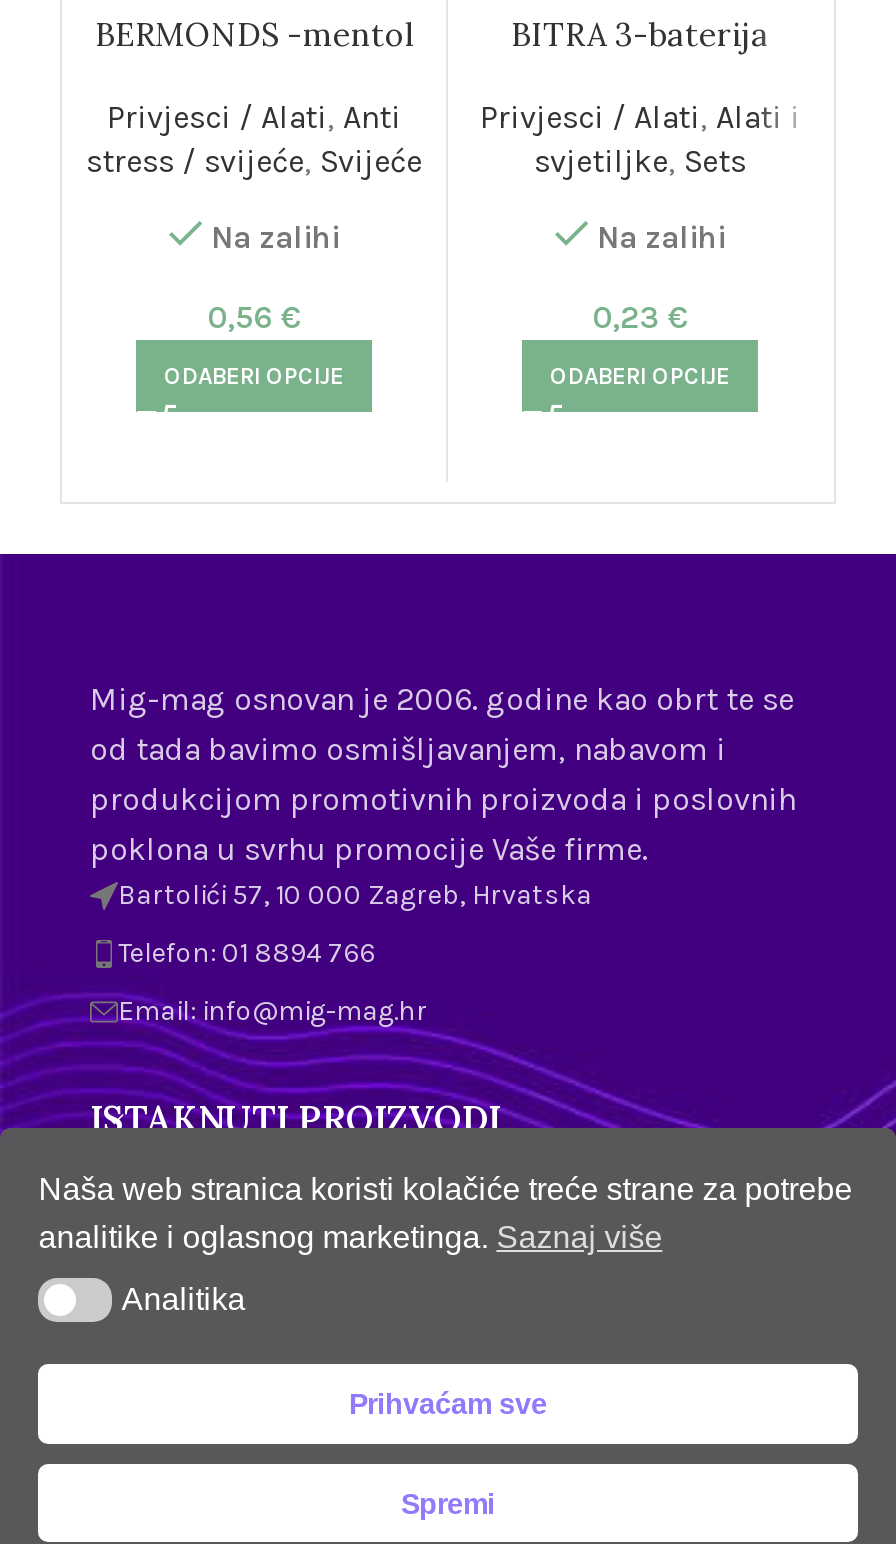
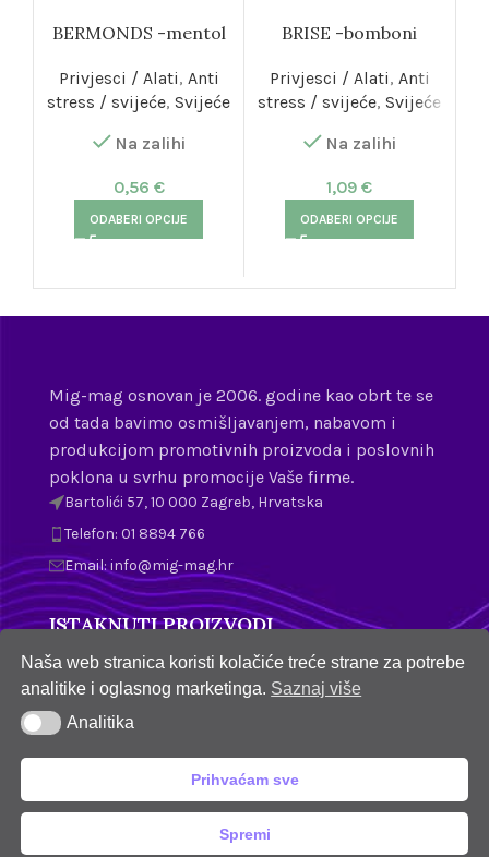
[511,14,769,54] BITRA 3-baterija -> [282,22,417,44] BRISE -bomboni
[480,98,800,180] Privjesci / Alati, Alati i | svjetiljke, Sets -> [258,68,441,112] Privjesci / Alati, Anti | stress / svijeće, Svijeće
[592,298,688,336] 0,23 € -> [326,177,372,197] 1,09 €

